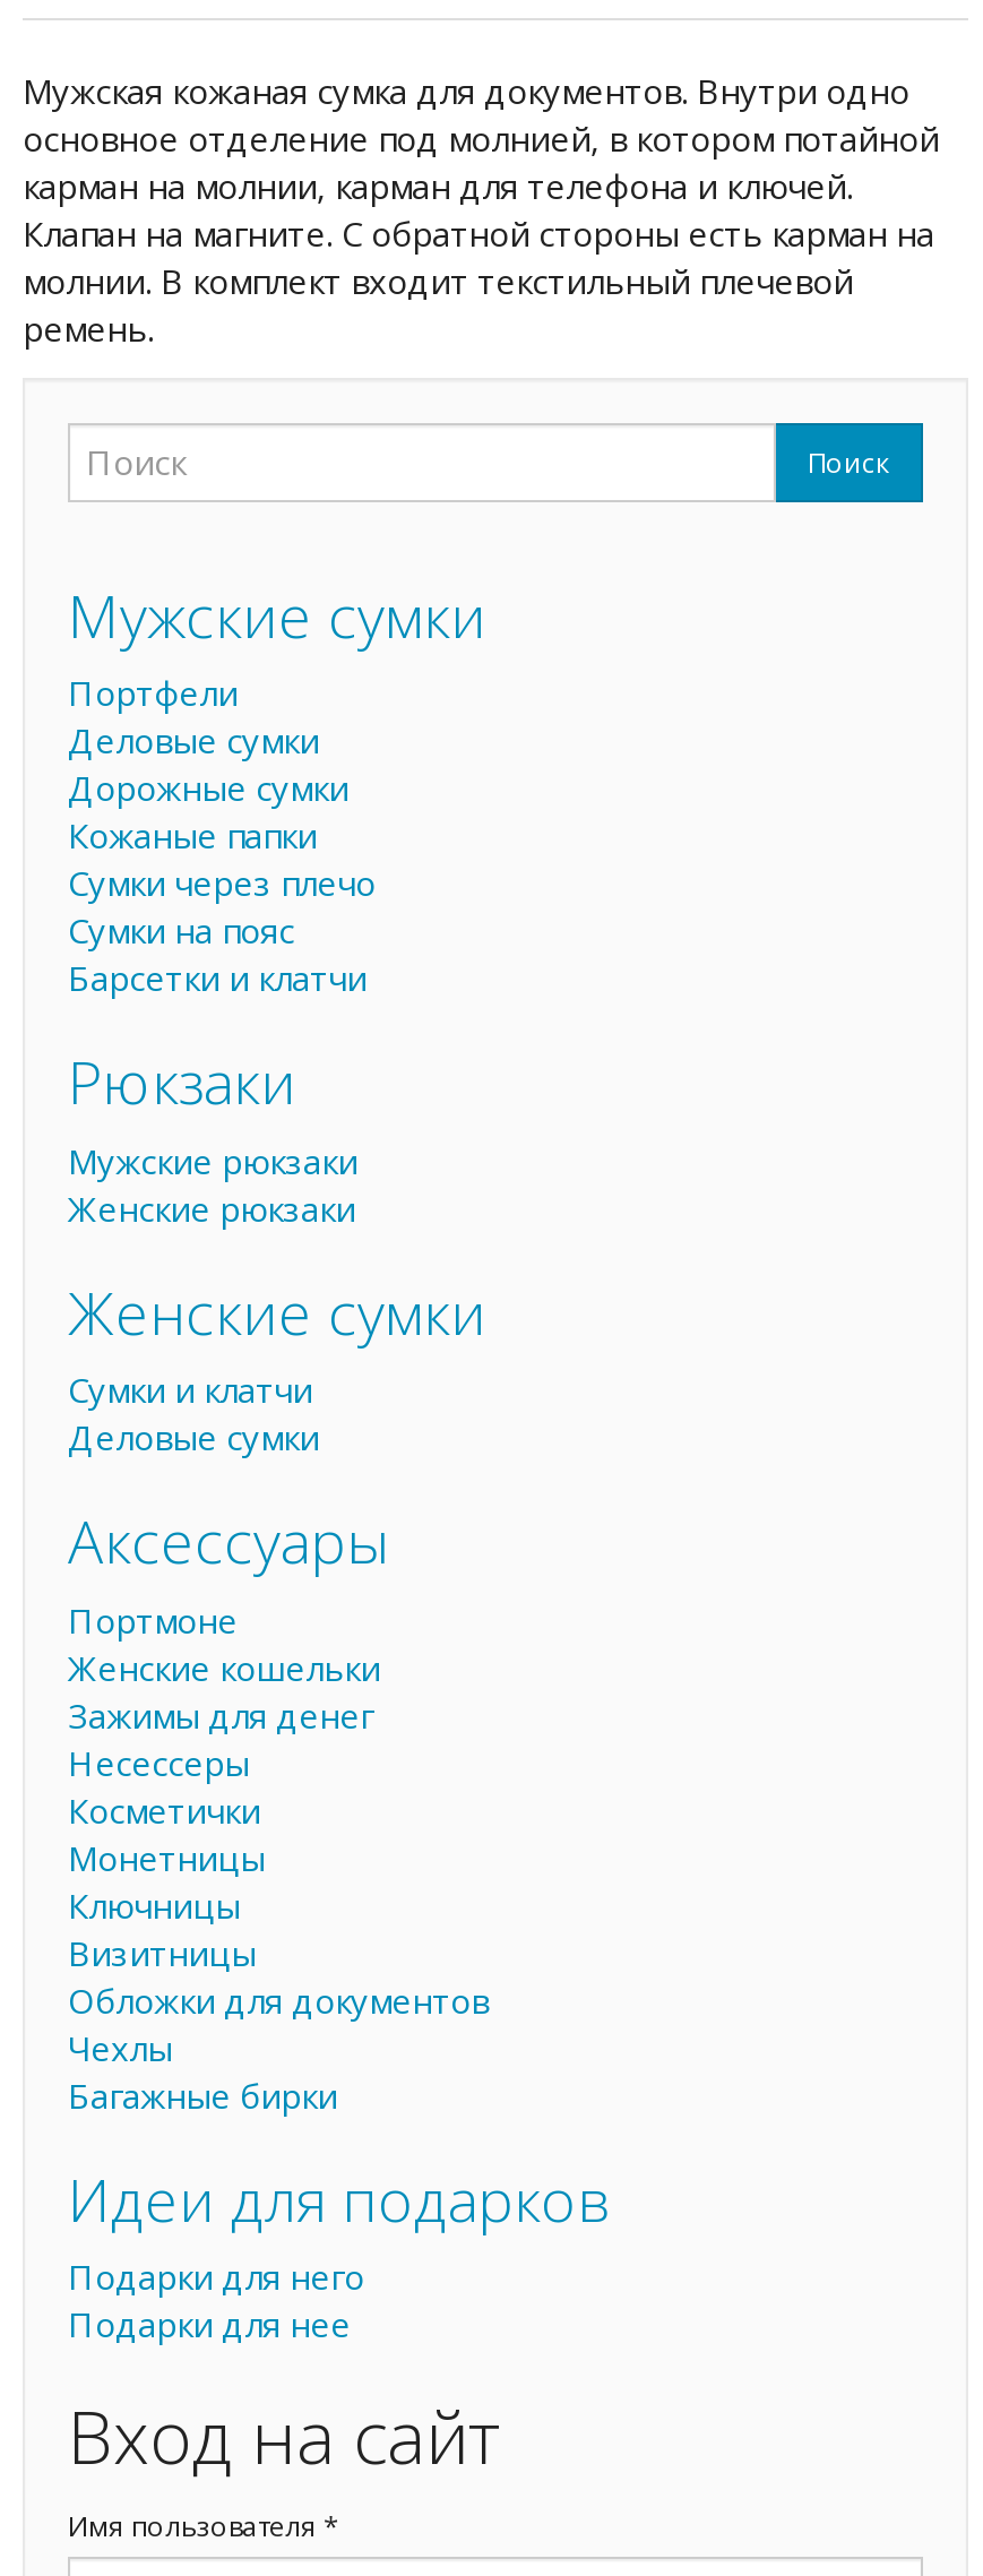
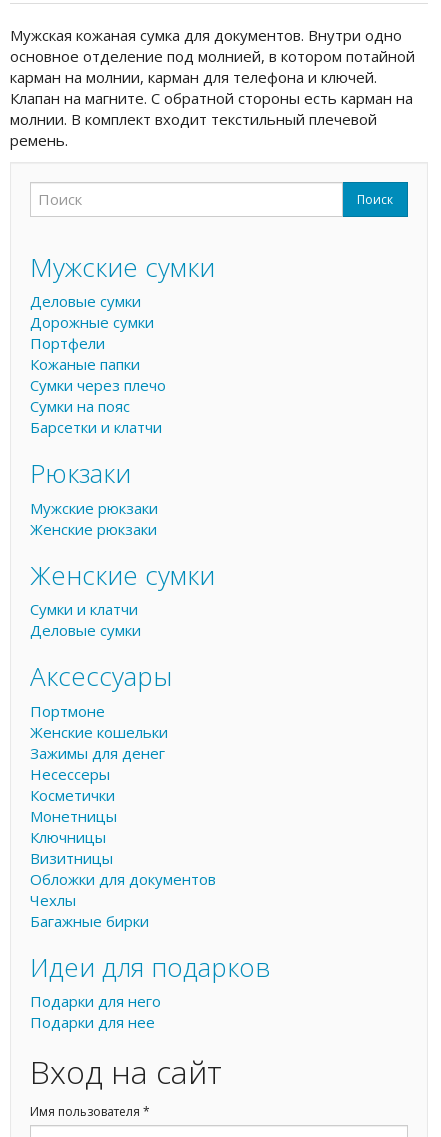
moved [68,670,238,715] -> [30,333,105,353]: Портфели
moved [68,717,348,810] -> [30,291,154,332]: Деловые сумки | Дорожные сумки

